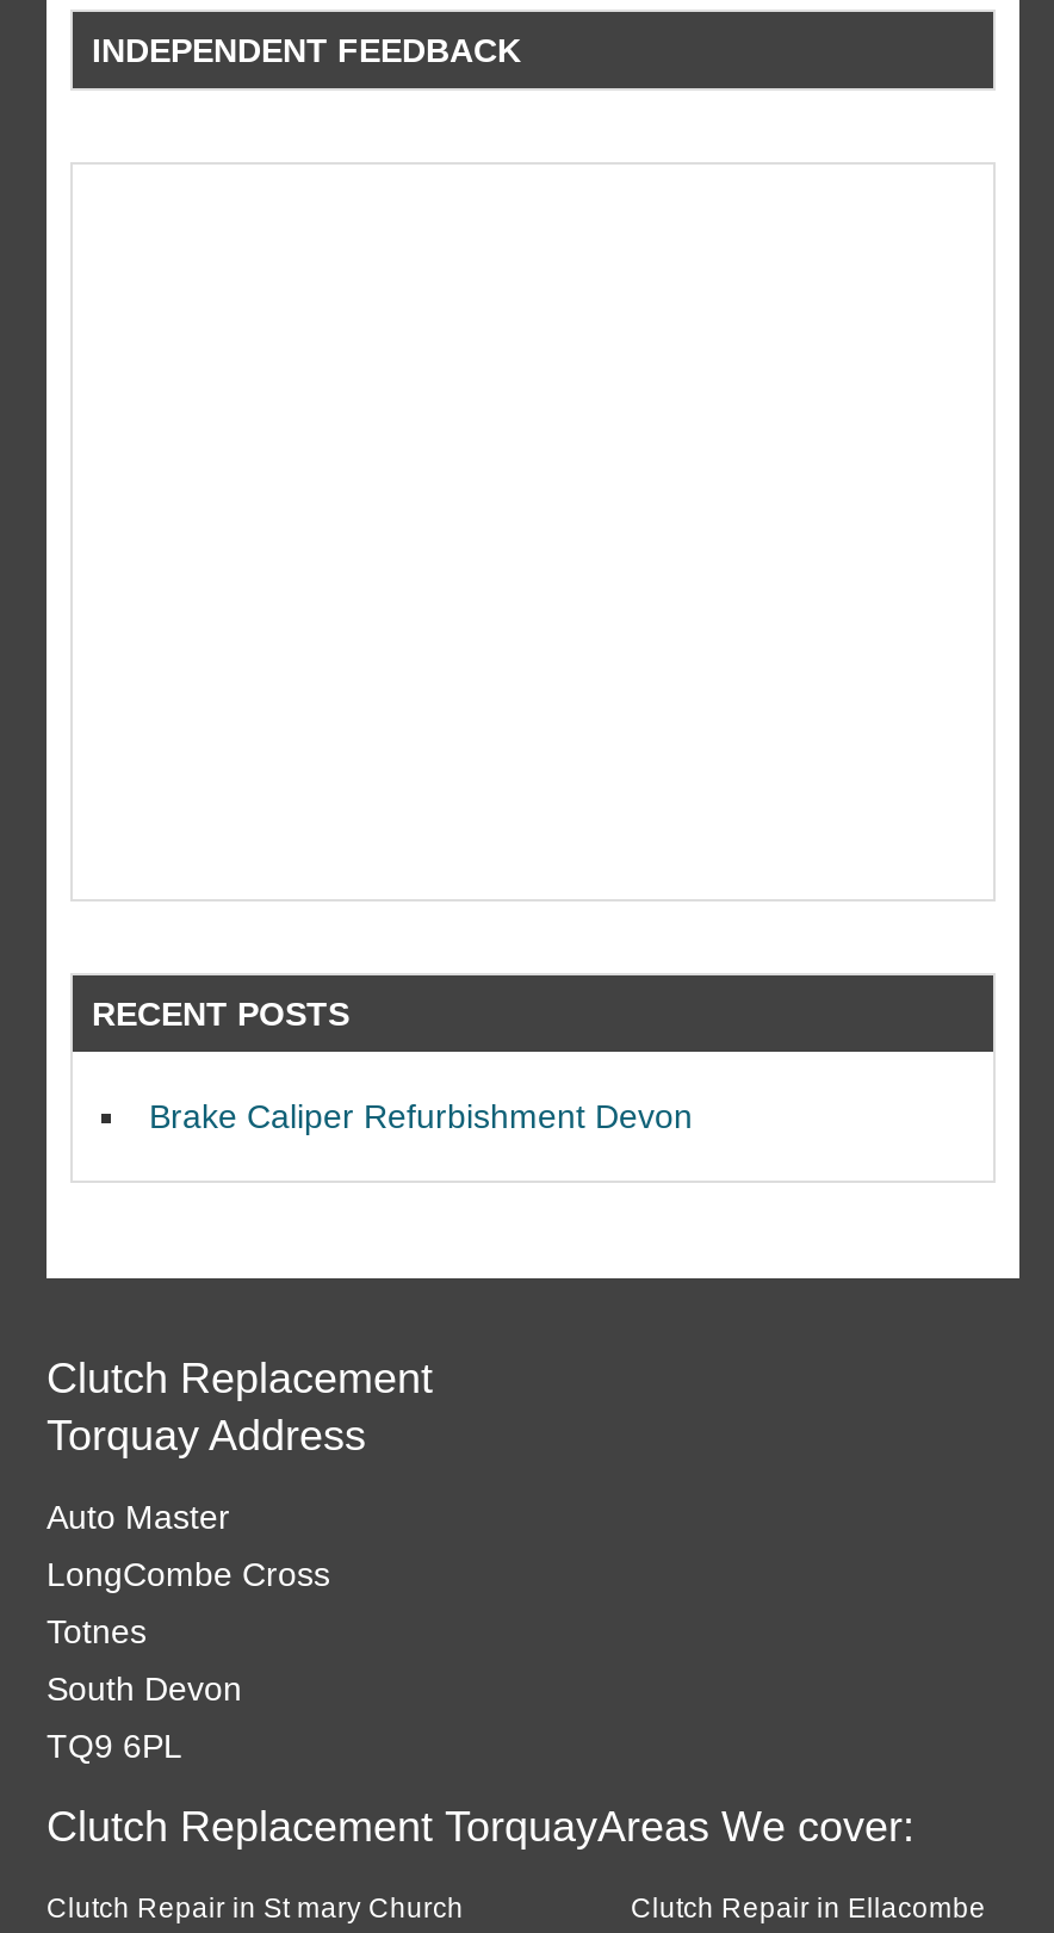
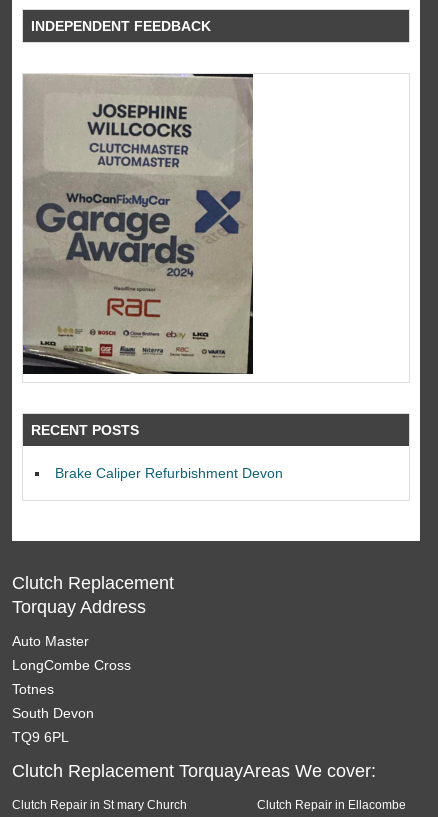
none -> [22,73,254,375] [image]

